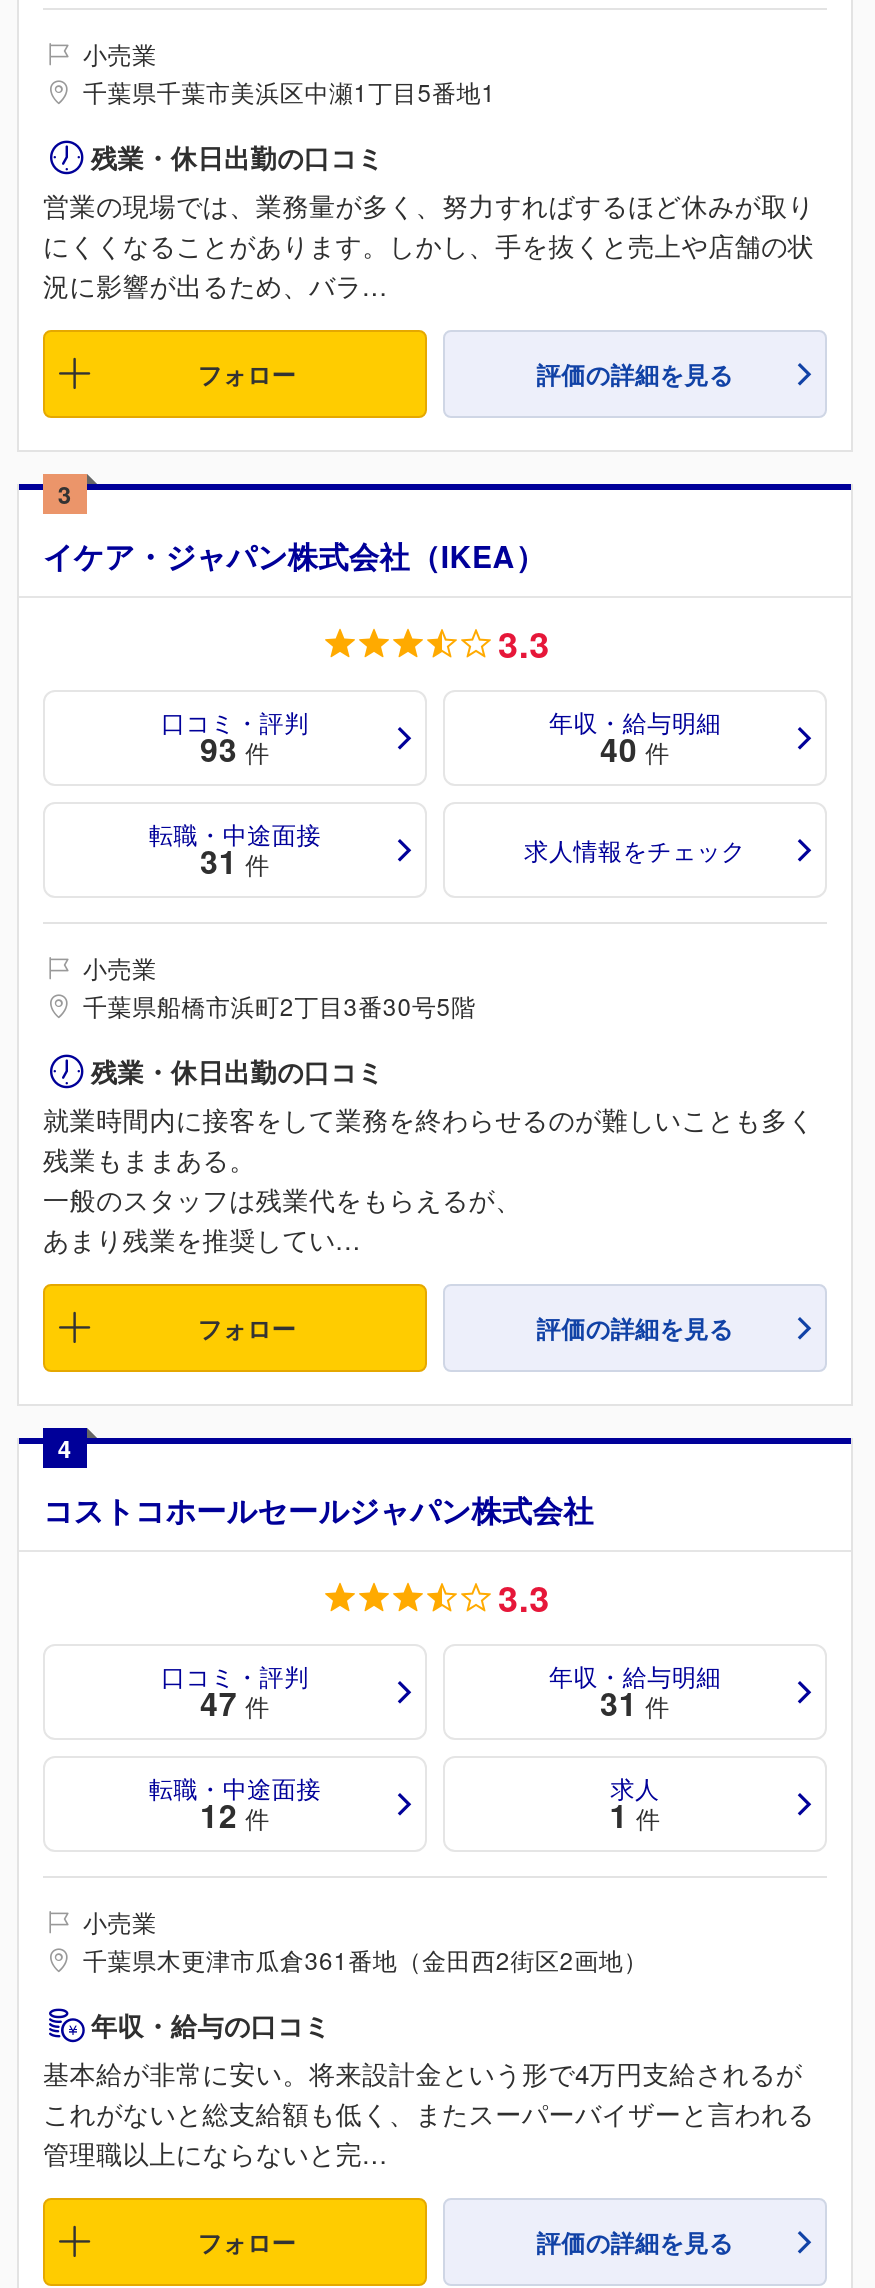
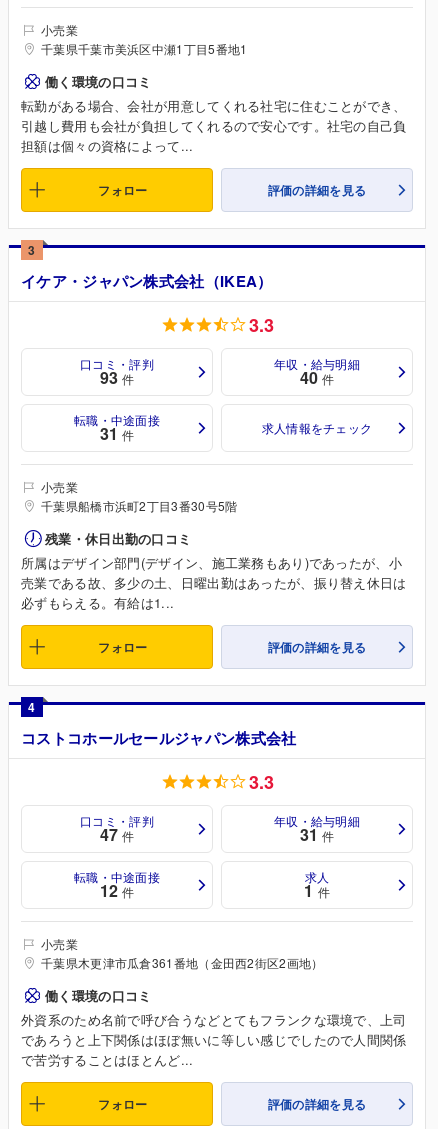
[43,138,814,304] 残業・休日出勤の口コミ | 営業の現場では、業務量が多く、努力すればするほど休みが取り | にくくなることがあります。しかし、手を抜くと売上や店舗の状 | 況に影響が出るため、バラ... -> [21,72,407,155] 働く環境の口コミ | 転勤がある場合、会社が用意してくれる社宅に住むことができ、 | 引越し費用も会社が負担してくれるので安心です。社宅の自己負 | 担額は個々の資格によって...
[43,1100,814,1258] 就業時間内に接客をして業務を終わらせるのが難しいことも多く | 残業もままある。 | 一般のスタッフは残業代をもらえるが、 | あまり残業を推奨してい... -> [21,553,407,612] 所属はデザイン部門(デザイン、施工業務もあり)であったが、小 | 売業である故、多少の土、日曜出勤はあったが、振り替え休日は | 必ずもらえる。有給は1...
[43,2006,814,2172] 年収・給与の口コミ | 基本給が非常に安い。将来設計金という形で4万円支給されるが | これがないと総支給額も低く、またスーパーバイザーと言われる | 管理職以上にならないと完... -> [21,986,407,1069] 働く環境の口コミ | 外資系のため名前で呼び合うなどとてもフランクな環境で、上司 | であろうと上下関係はほぼ無いに等しい感じでしたので人間関係 | で苦労することはほとんど...

